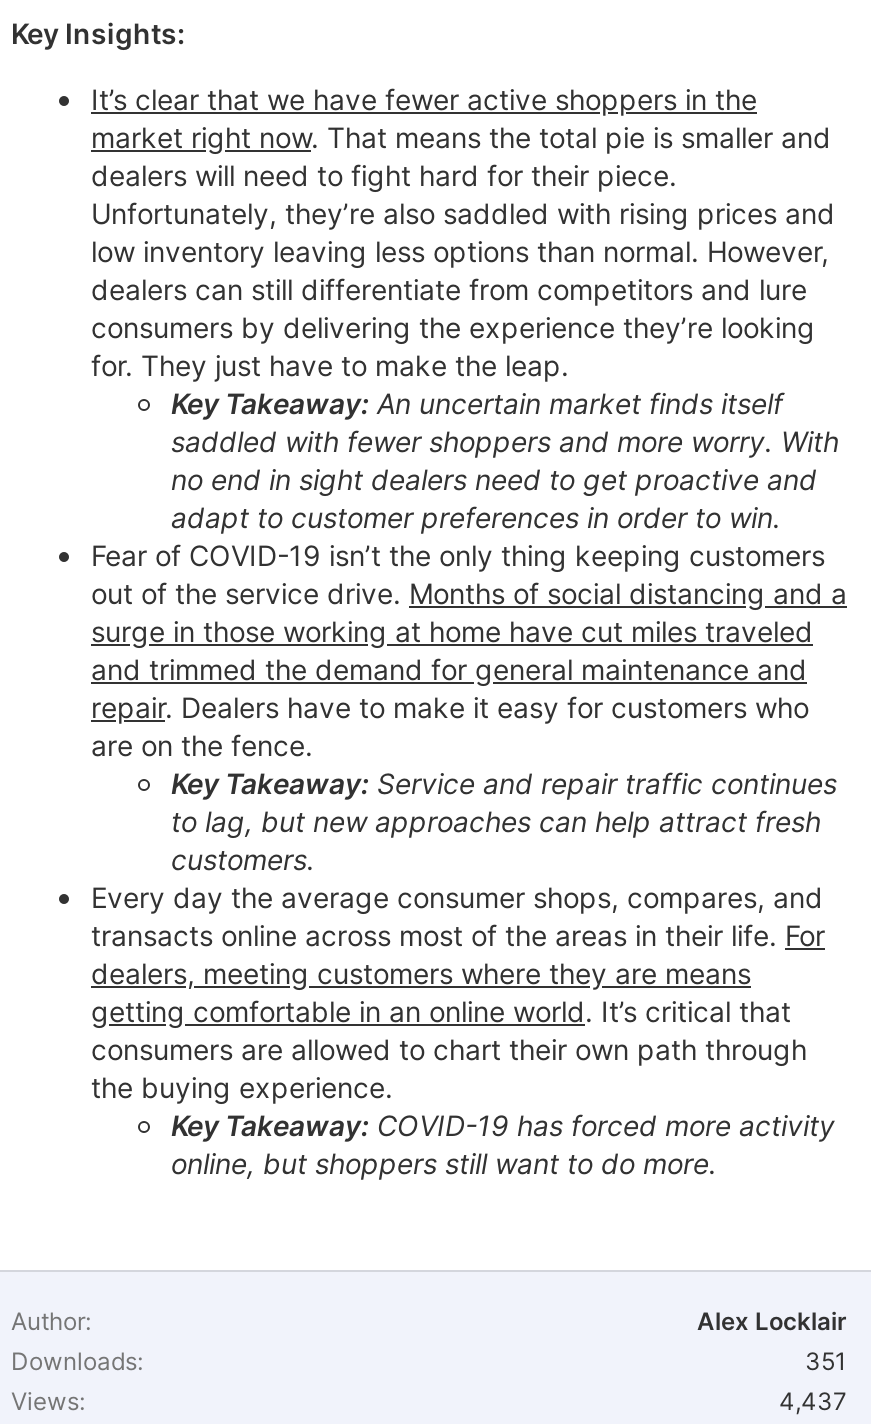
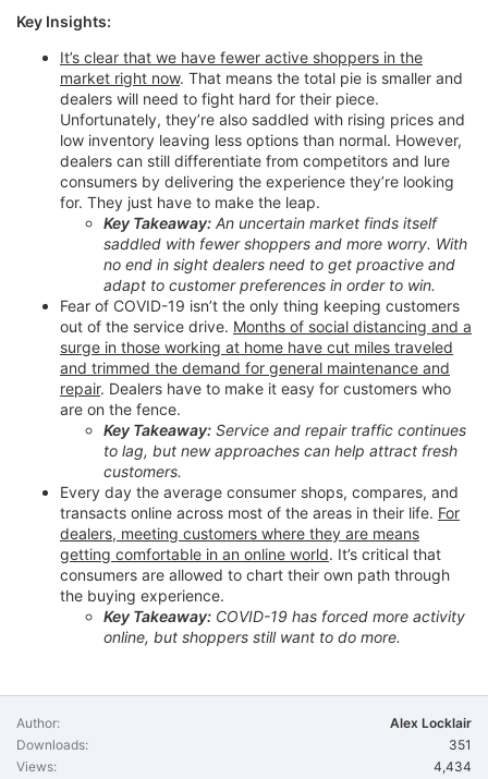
[779,1387,847,1417] 4,437 -> [434,759,472,775] 4,434

